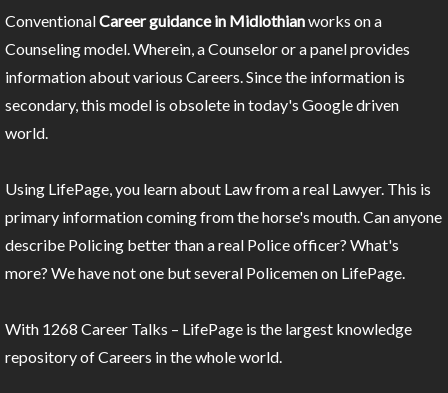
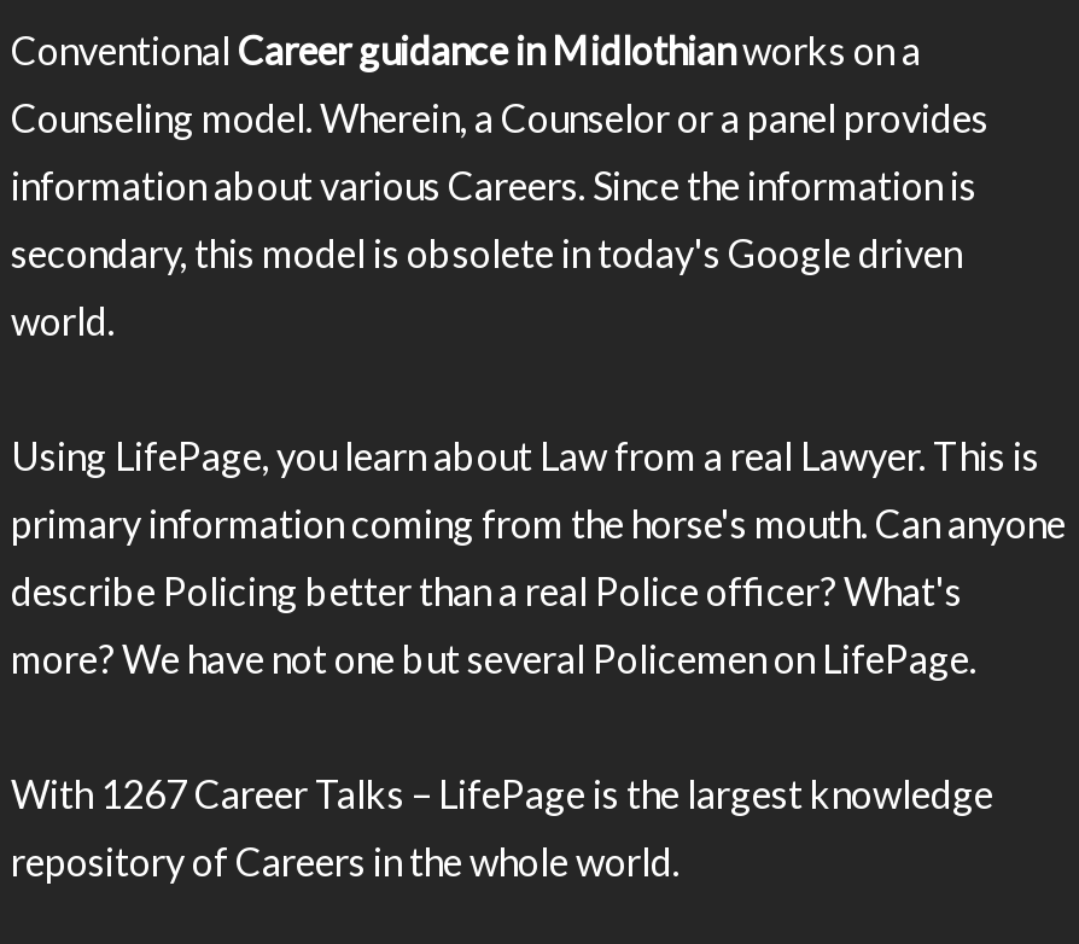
[5,319,412,338] With 1268 Career Talks – LifePage is the largest knowledge -> [11,771,993,817] With 1267 Career Talks – LifePage is the largest knowledge

